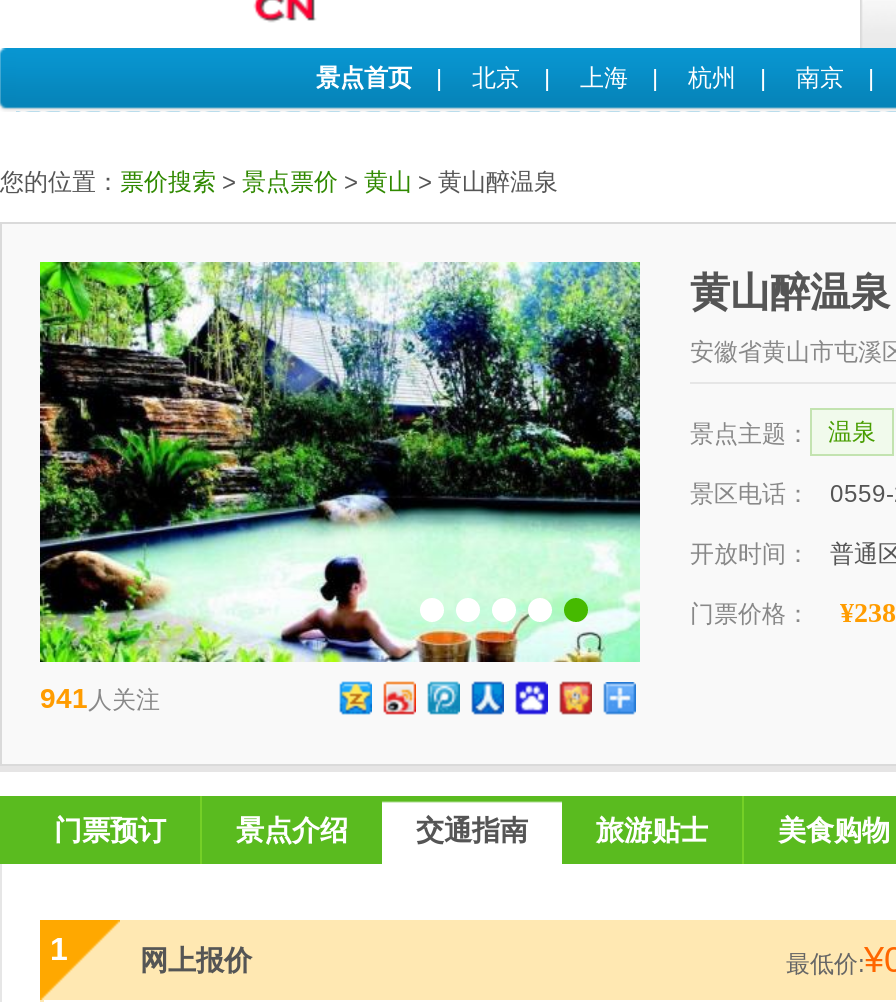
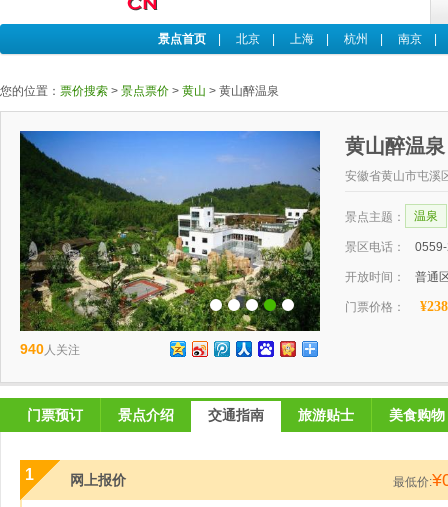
[38,260,642,714] [image] | 941人关注 -> [19,130,321,357] [image] | 940人关注

